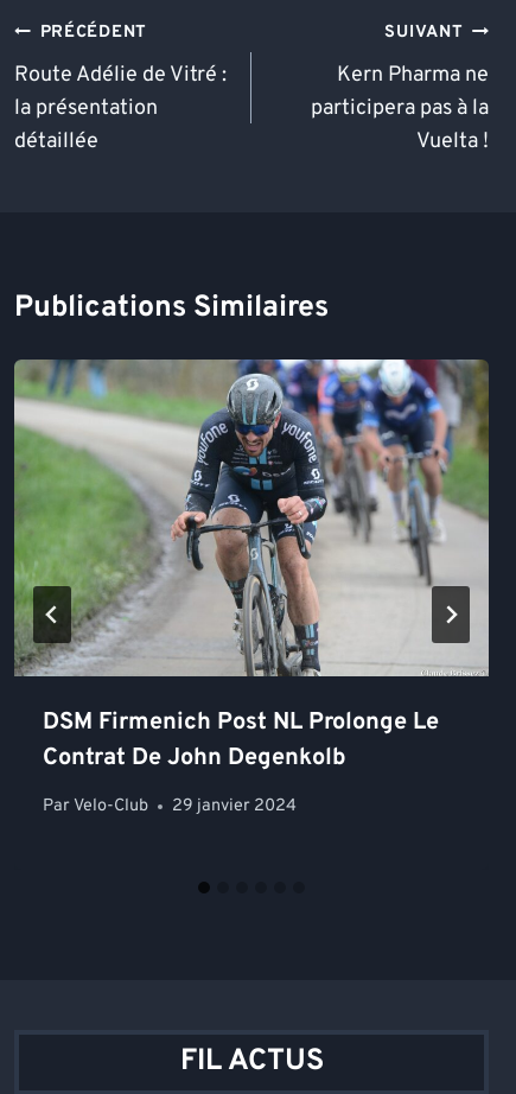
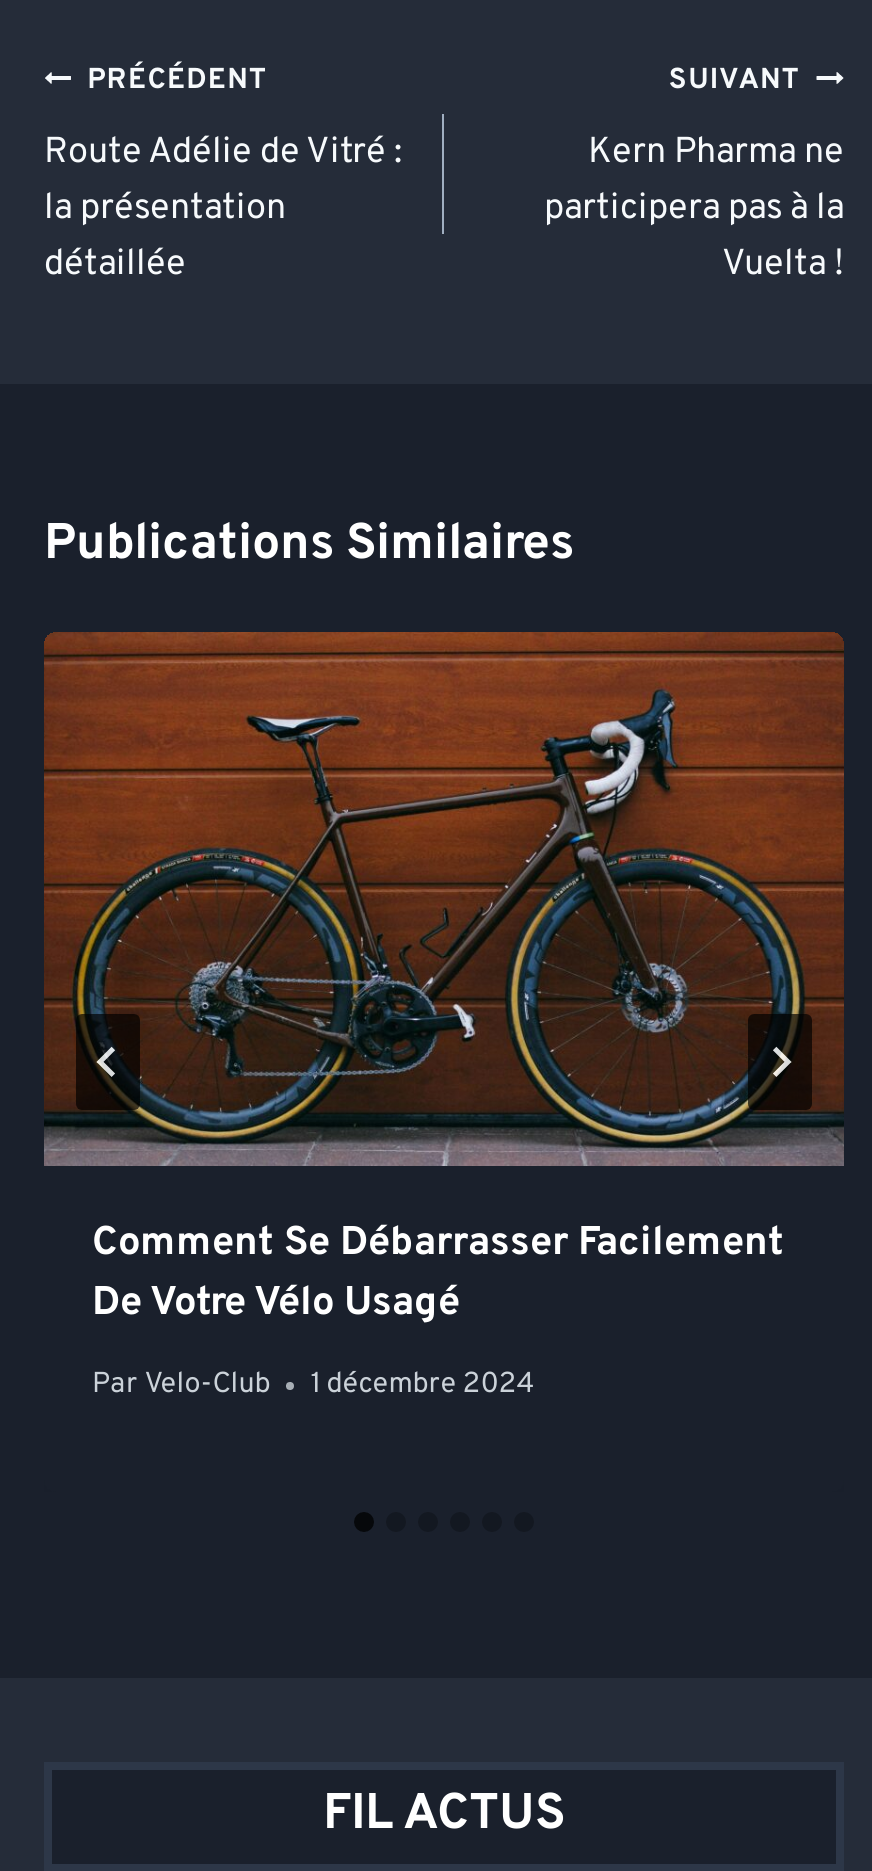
[13,358,490,774] [image] | DSM Firmenich Post NL Prolonge Le | Contrat De John Degenkolb -> [42,630,846,1330] [image] | Comment Se Débarrasser Facilement | De Votre Vélo Usagé
[43,796,297,818] Par Velo-Club 29 janvier 2024 -> [92,1367,534,1405] Par Velo-Club 1 décembre 2024

